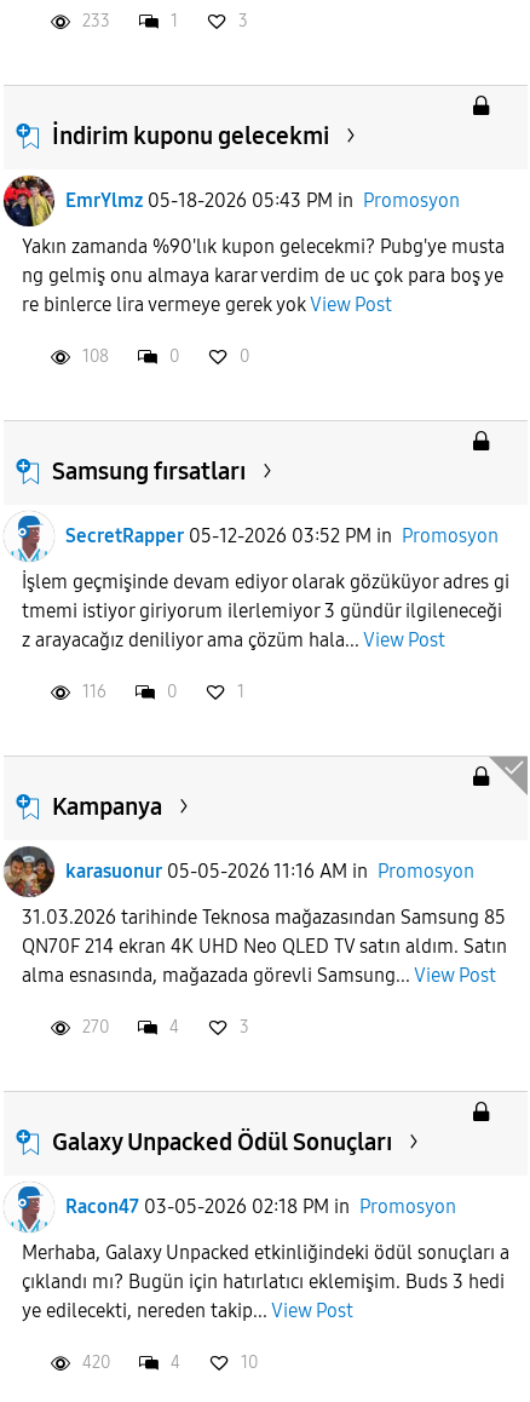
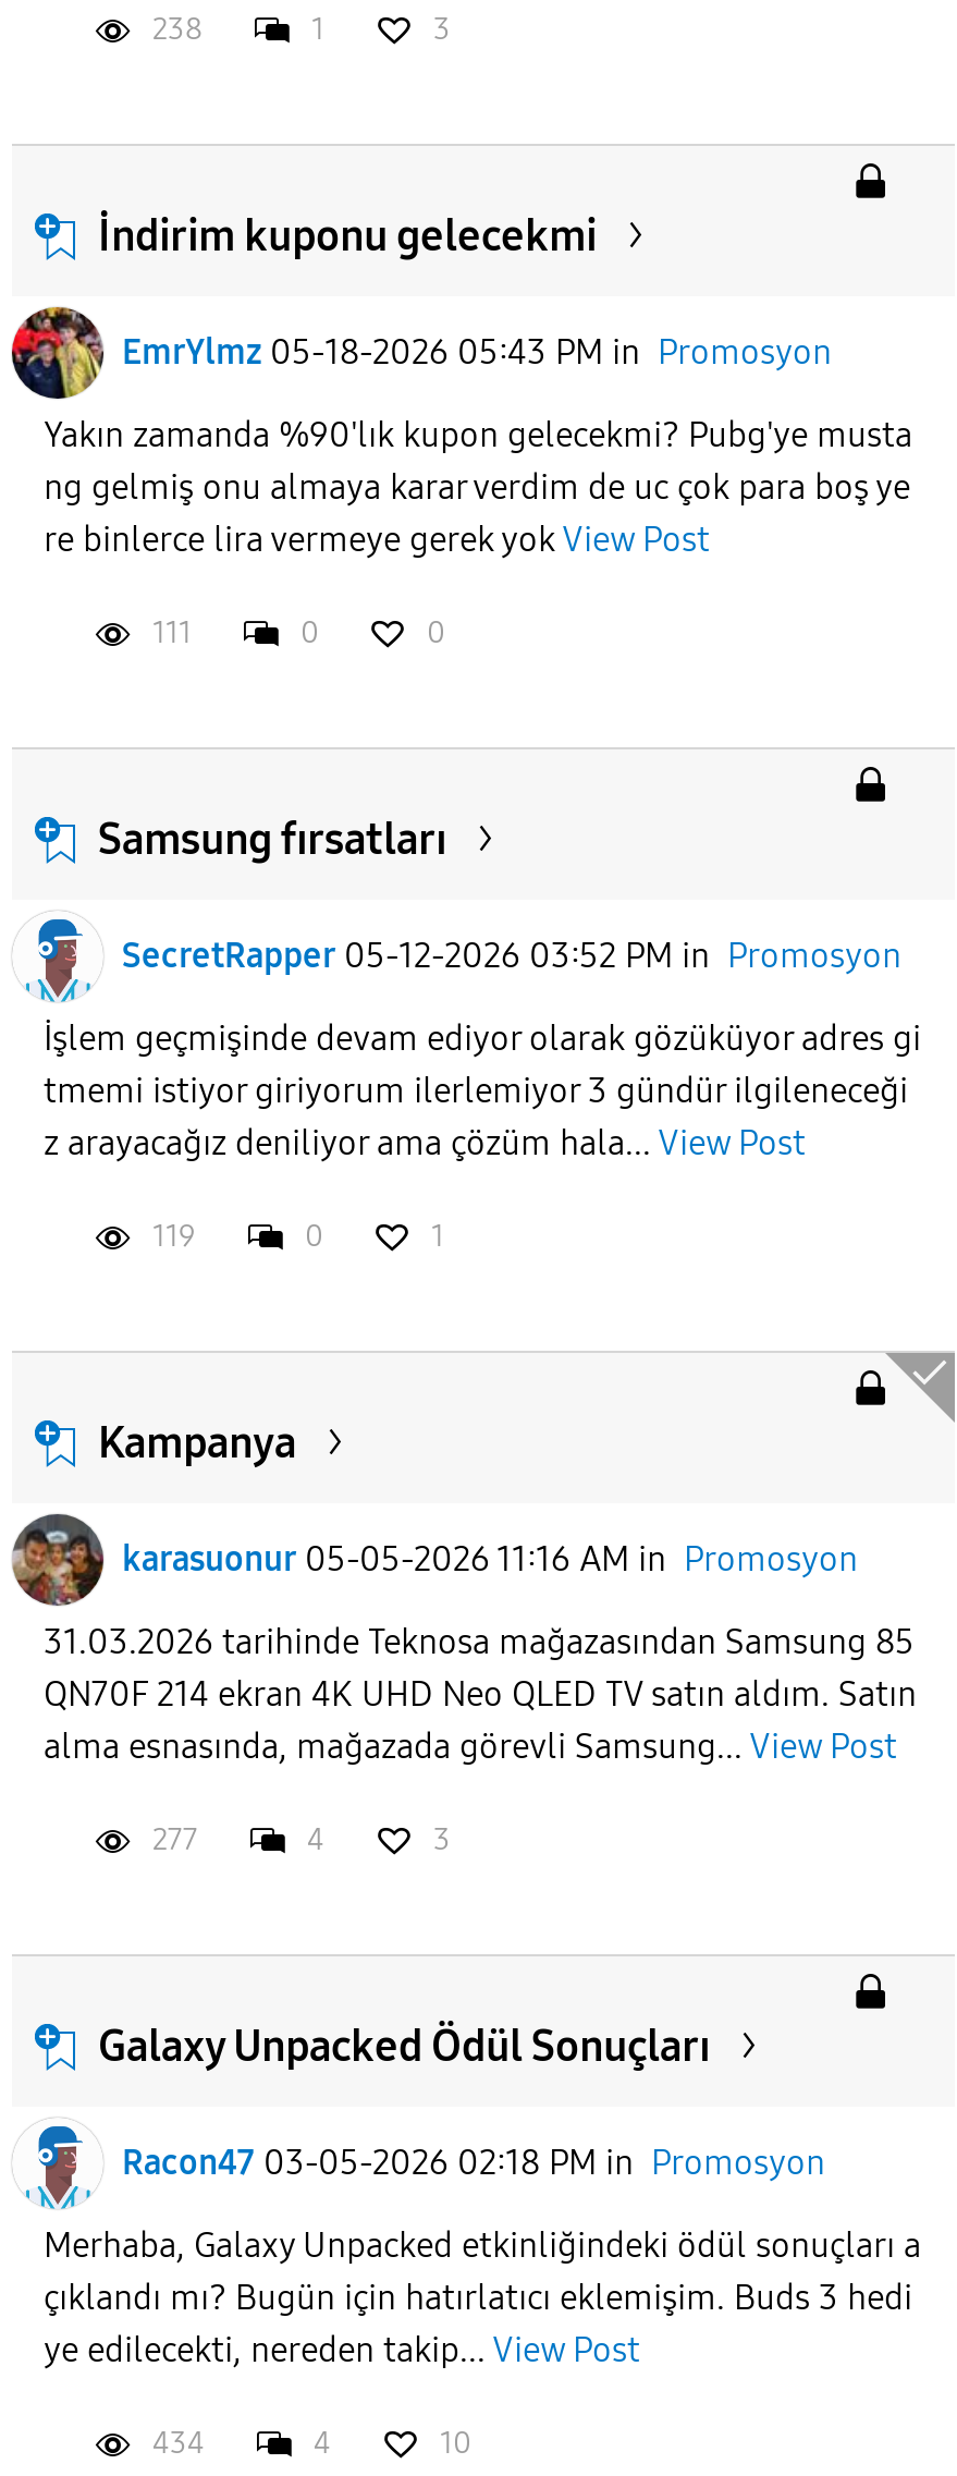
[82,11,110,31] 233 -> [152,11,203,48] 238
[82,346,108,367] 108 -> [152,614,192,651] 111
[82,682,106,702] 116 -> [152,1218,196,1255] 119
[82,1017,108,1038] 270 -> [152,1821,198,1858] 277
[82,1352,110,1373] 420 -> [152,2425,205,2462] 434

